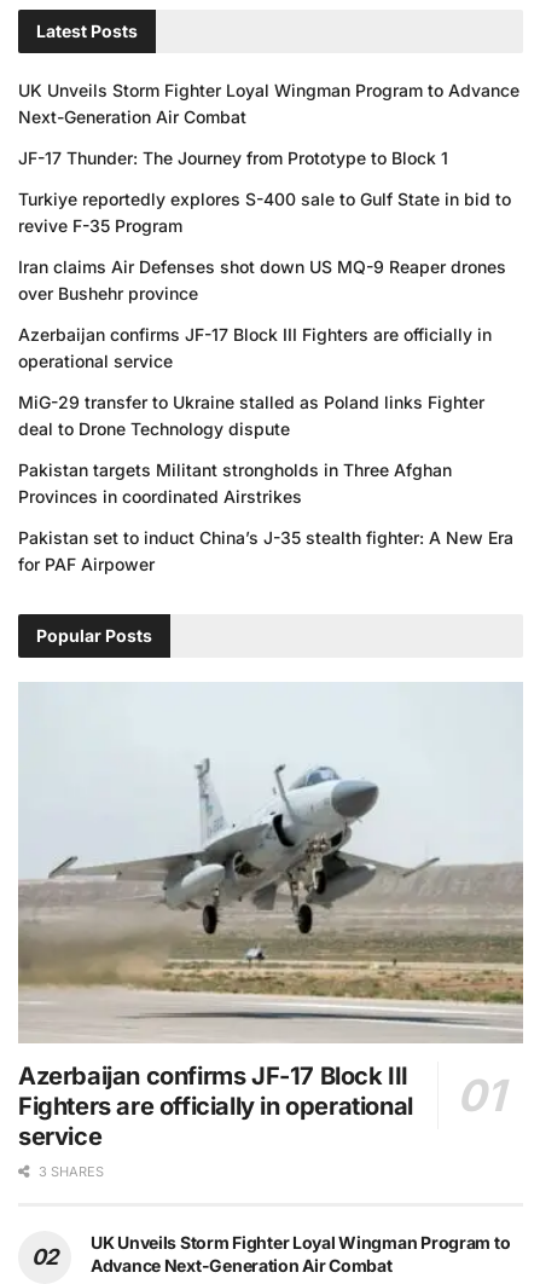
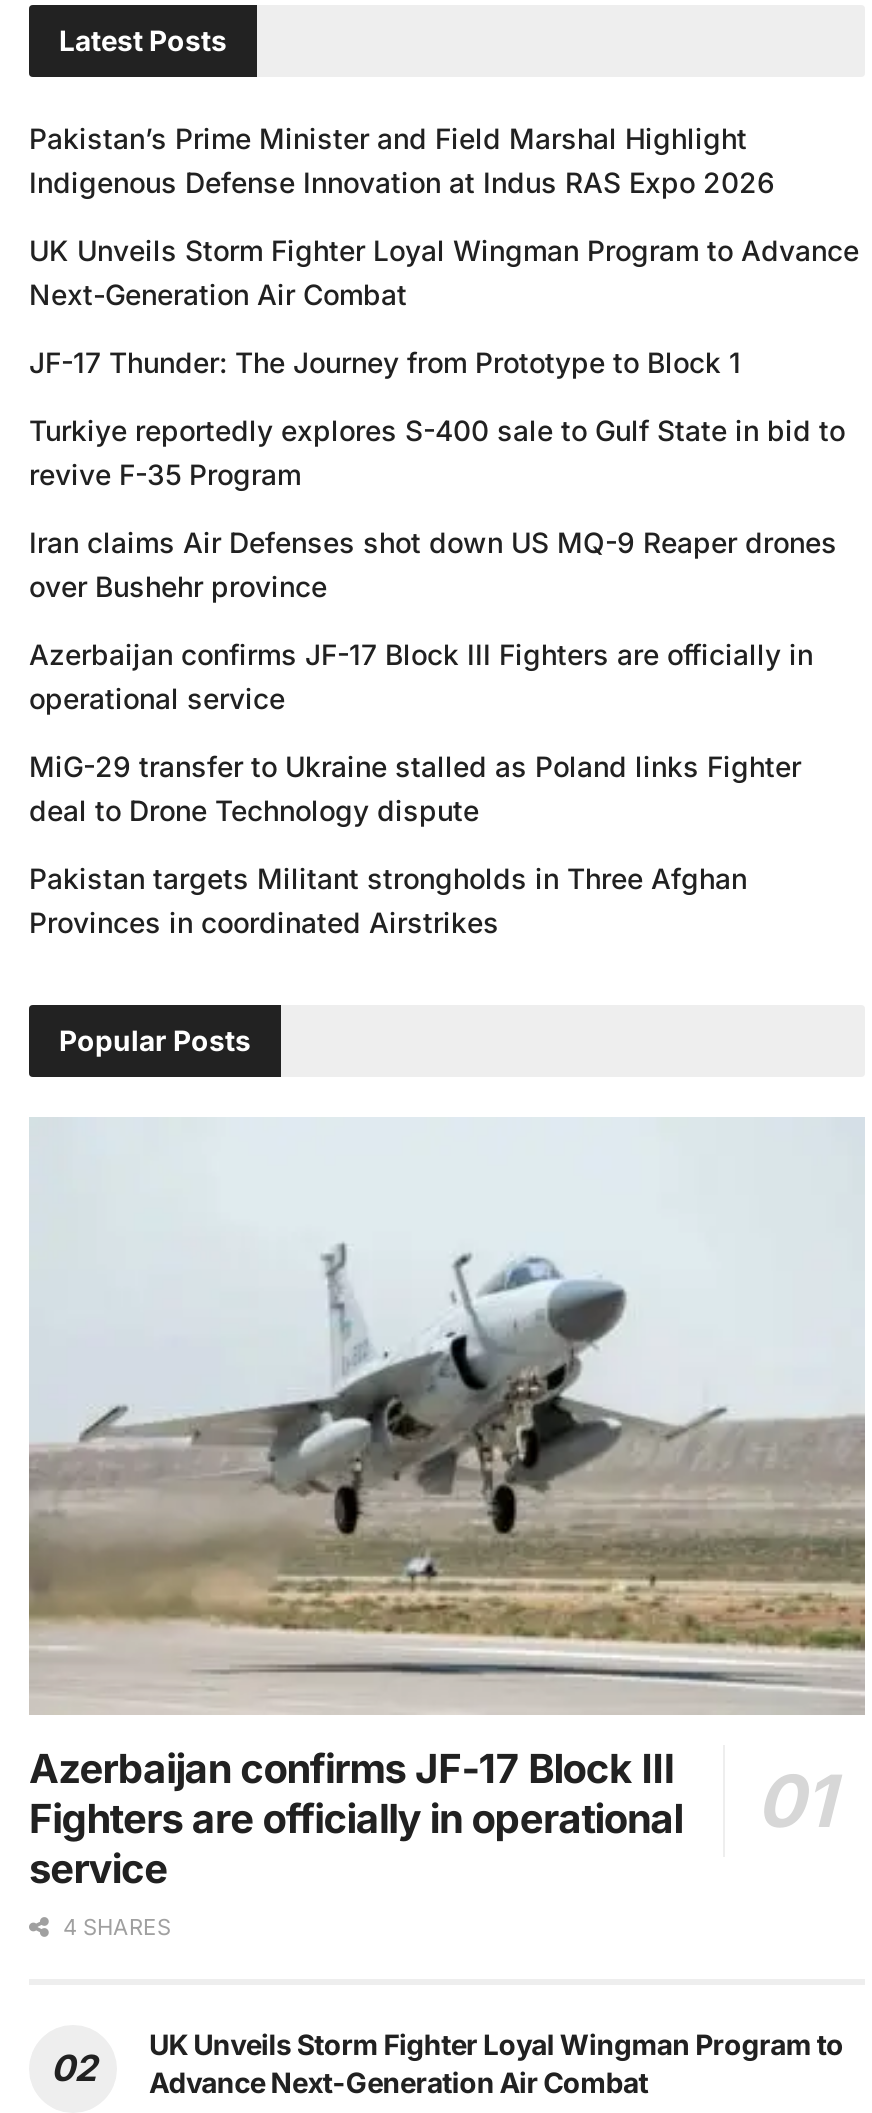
none -> [29,121,775,199] Pakistan’s Prime Minister and Field Marshal Highlight | Indigenous Defense Innovation at Indus RAS Expo 2026
moved [18,80,519,506] -> [29,233,859,939]: UK Unveils Storm Fighter Loyal Wingman Program to Advance | Next-Generation Air Combat | JF-17 Thunder: The Journey from Prototype to Block 1 | ... | Pakistan targets Militant strongholds in Three Afghan | Provinces in coordinated Airstrikes
[18,527,513,574] Pakistan set to induct China’s J-35 stealth fighter: A New Era | for PAF Airpower -> none
[35,1163,104,1180] 3 SHARES -> [57,1913,171,1941] 4 SHARES

